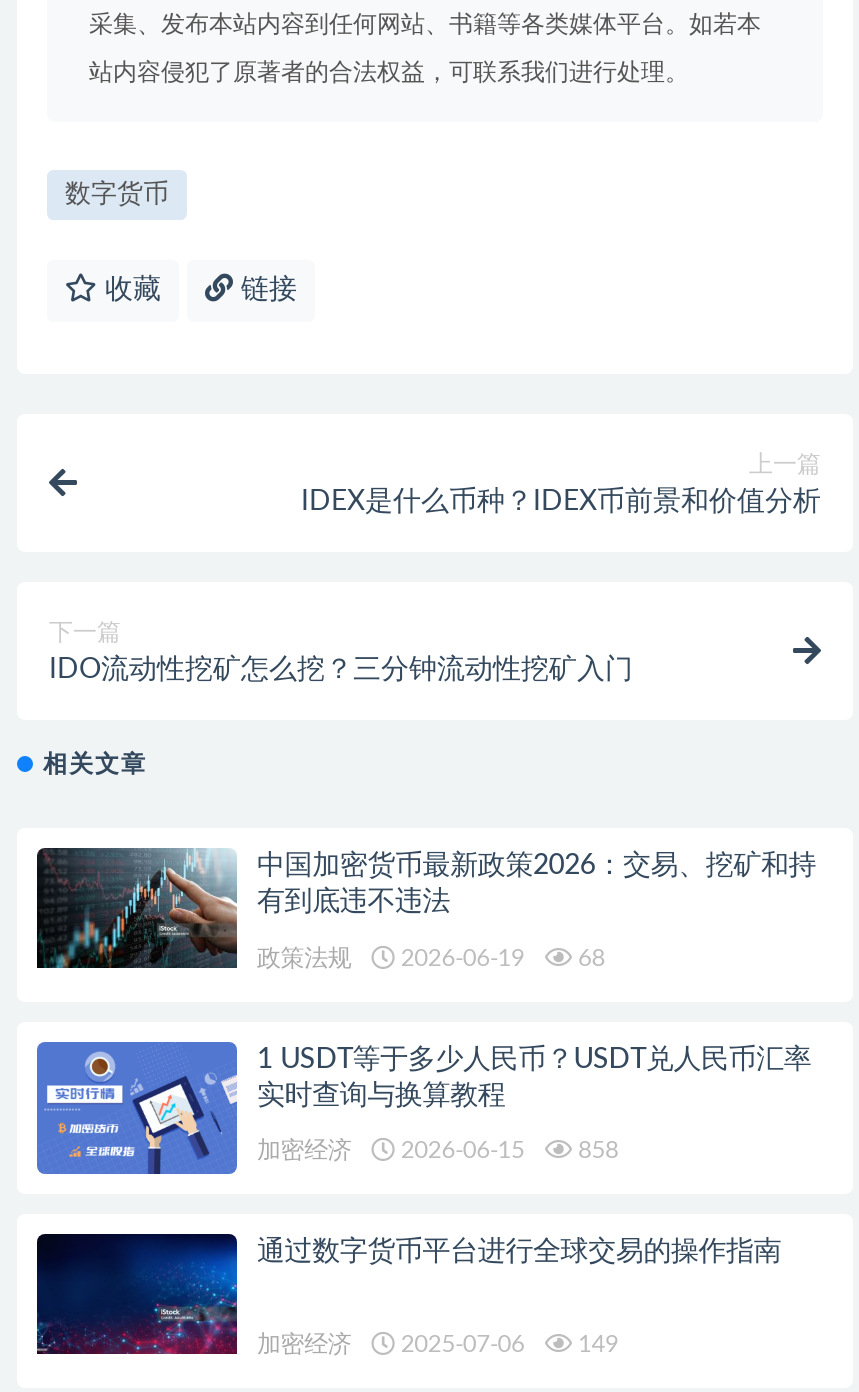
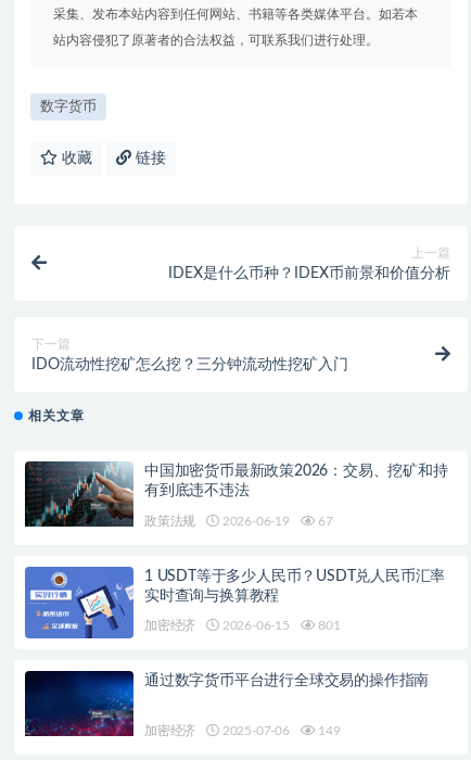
[257,946,605,970] 政策法规 2026-06-19 68 -> [144,514,333,527] 政策法规 2026-06-19 67
[257,1139,619,1163] 加密经济 2026-06-15 858 -> [144,619,341,632] 加密经济 2026-06-15 801

